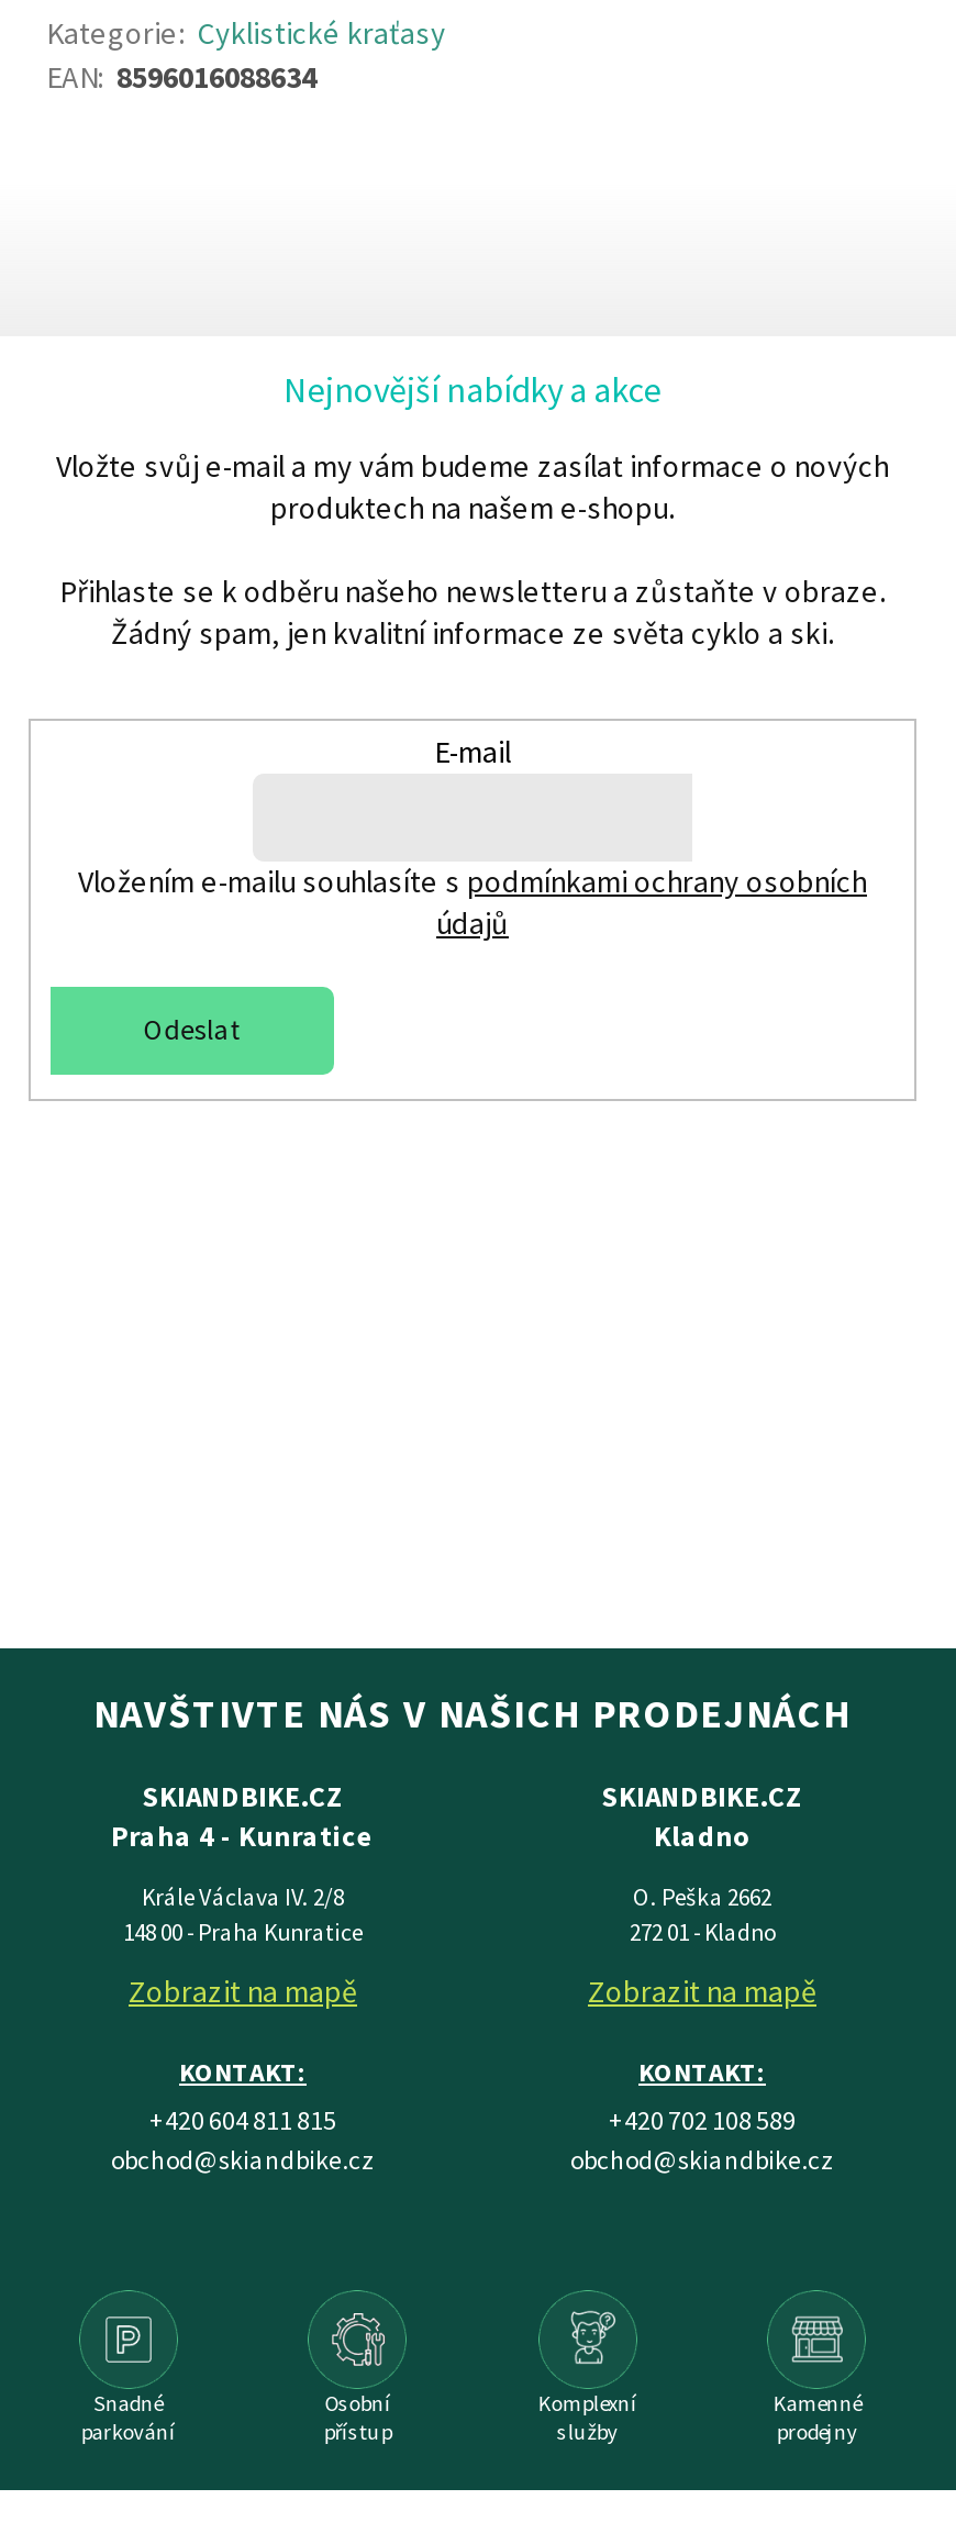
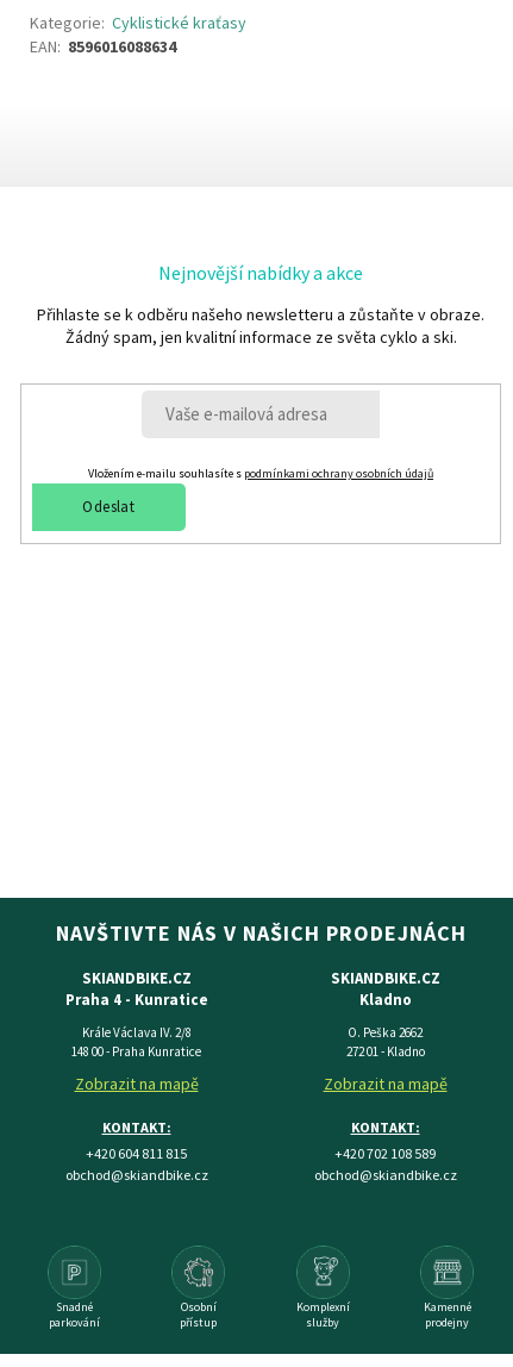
moved [284,368,662,412] -> [158,261,363,284]: Nejnovější nabídky a akce
[56,447,889,528] Vložte svůj e-mail a my vám budeme zasílat informace o nových | produktech na našem e-shopu. -> none
[78,733,867,944] E-mail | Vložením e-mailu souhlasíte s podmínkami ochrany osobních | údajů -> [88,465,433,481] Vložením e-mailu souhlasíte s podmínkami ochrany osobních údajů
moved [144,1012,240,1049] -> [83,496,135,517]: Odeslat

